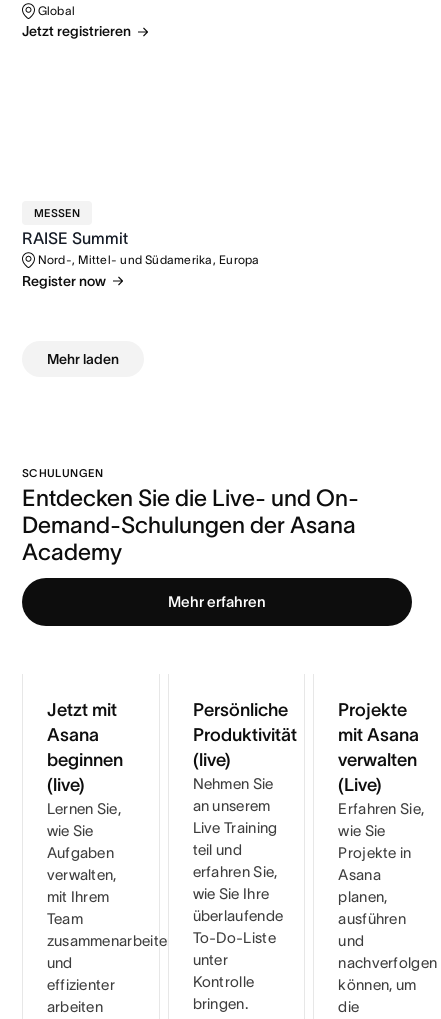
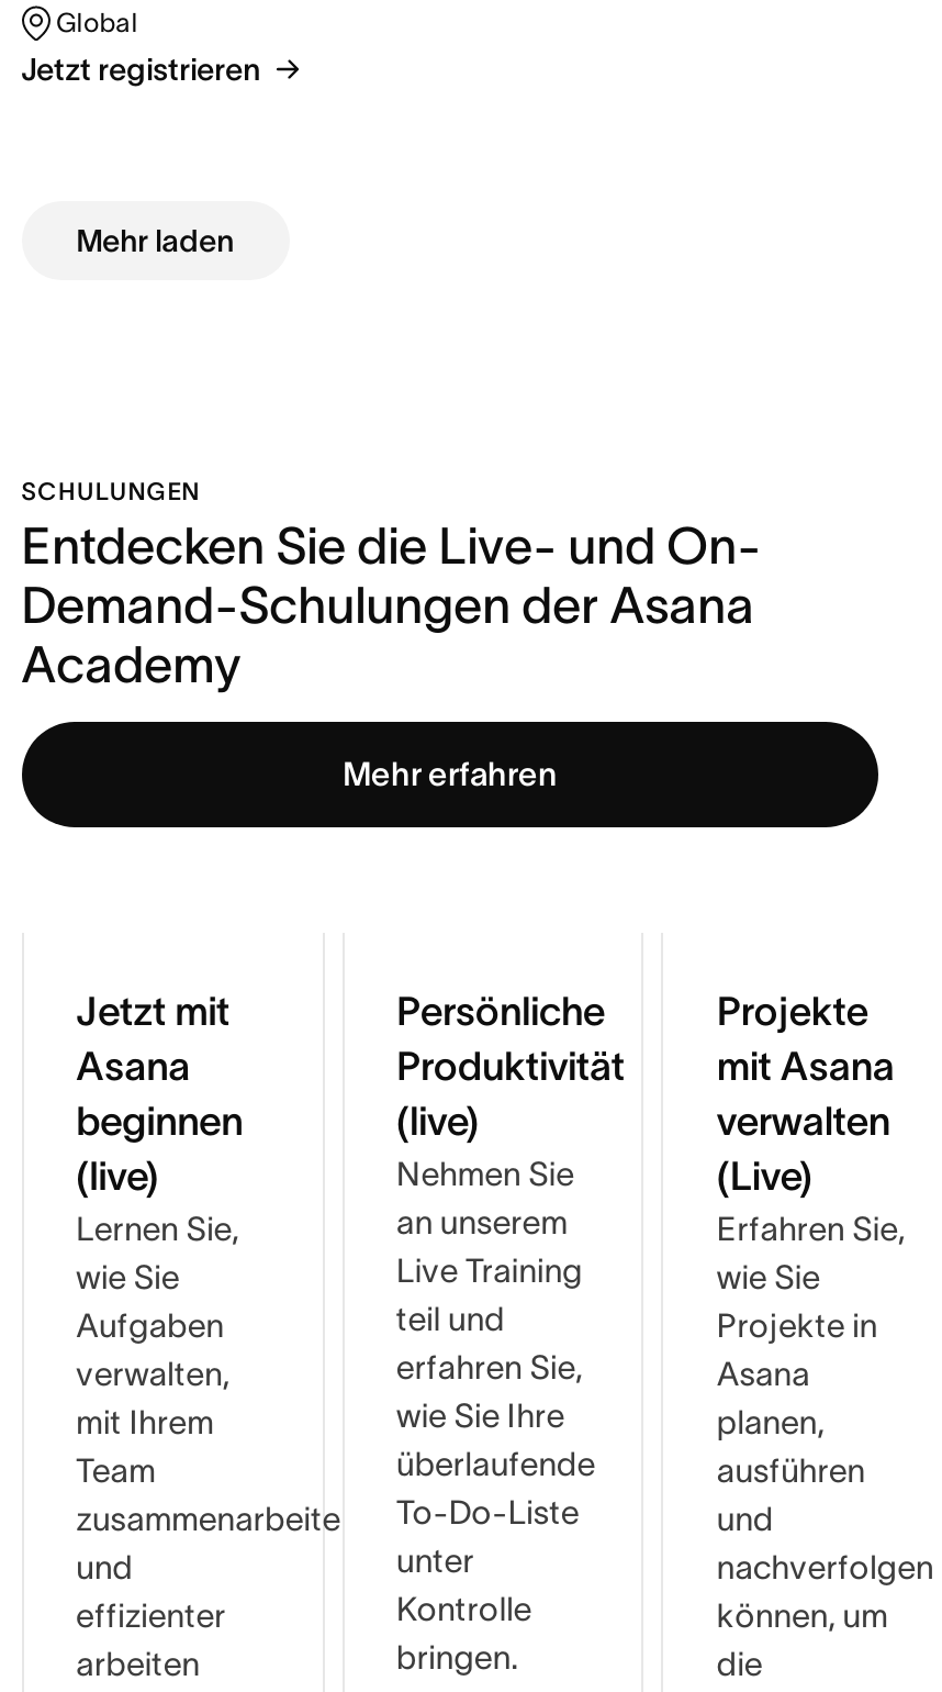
[22,207,260,289] MESSEN | RAISE Summit | Nord-, Mittel- und Südamerika, Europa | Register now -> none

